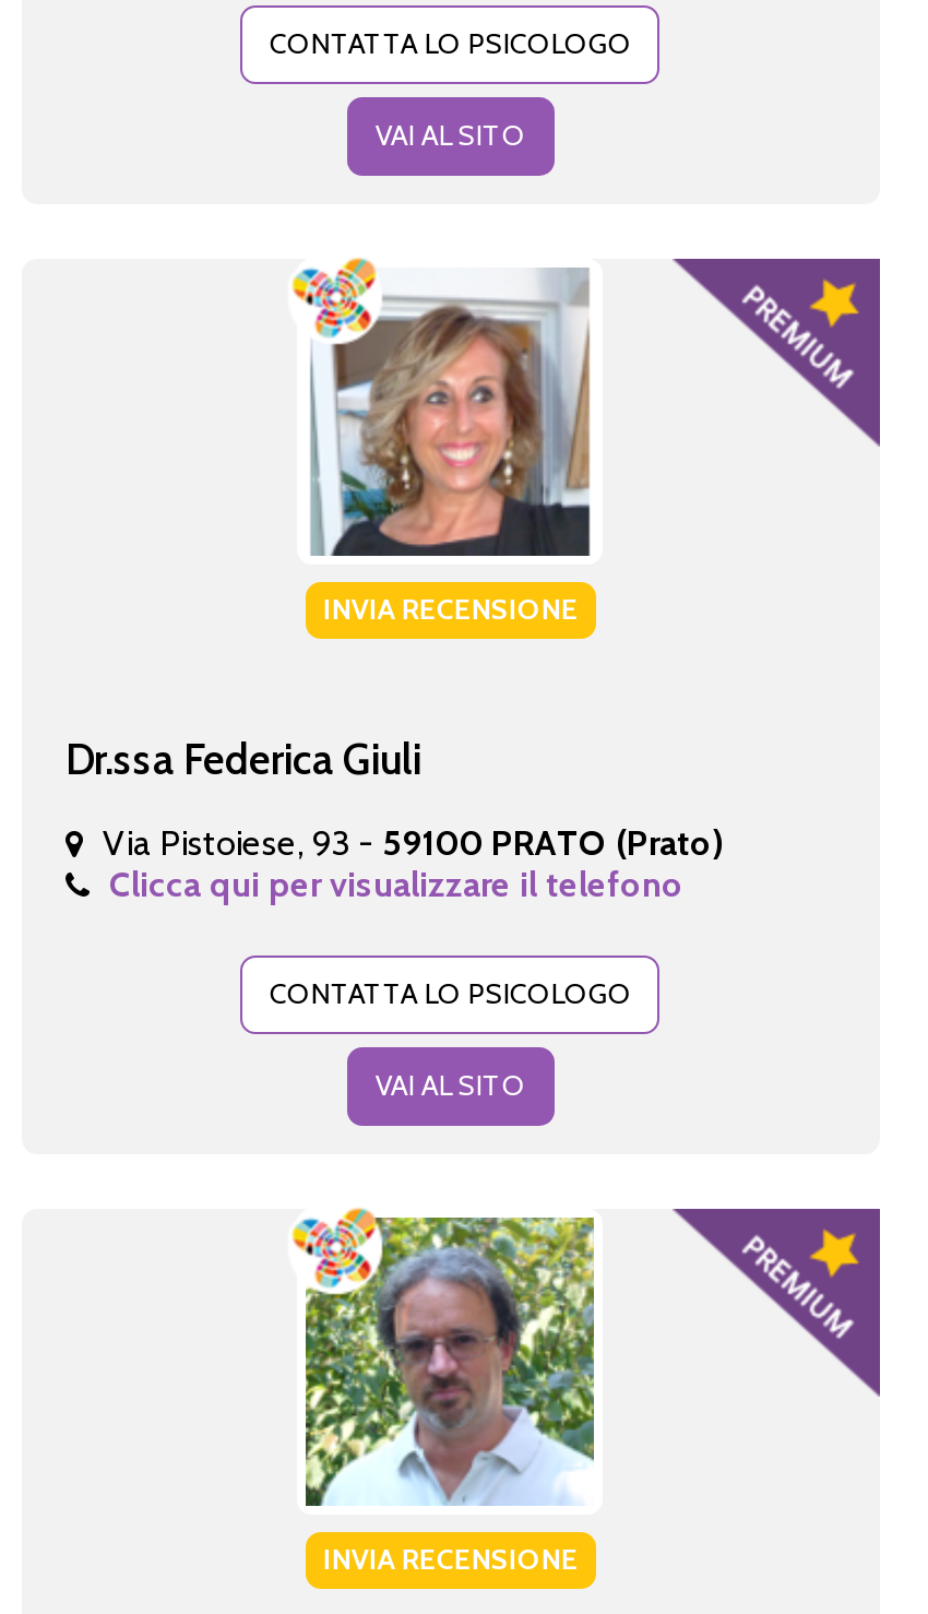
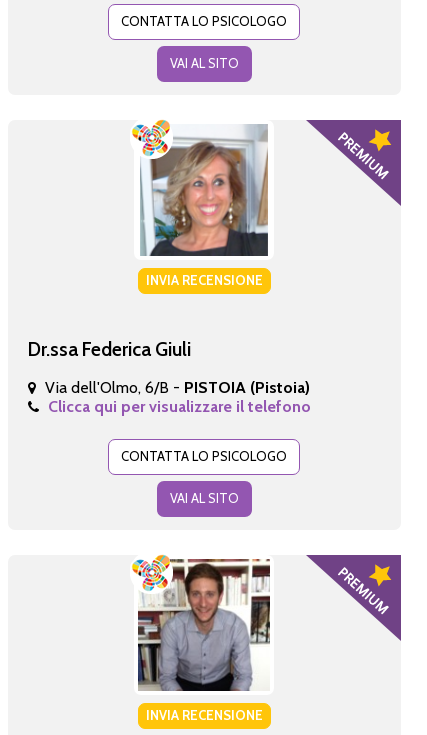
[103,822,723,864] Via Pistoiese, 93 - 59100 PRATO (Prato) -> [45,378,310,397] Via dell'Olmo, 6/B - PISTOIA (Pistoia)
[304,1214,596,1507] [image] -> [137,558,271,692] [image]

